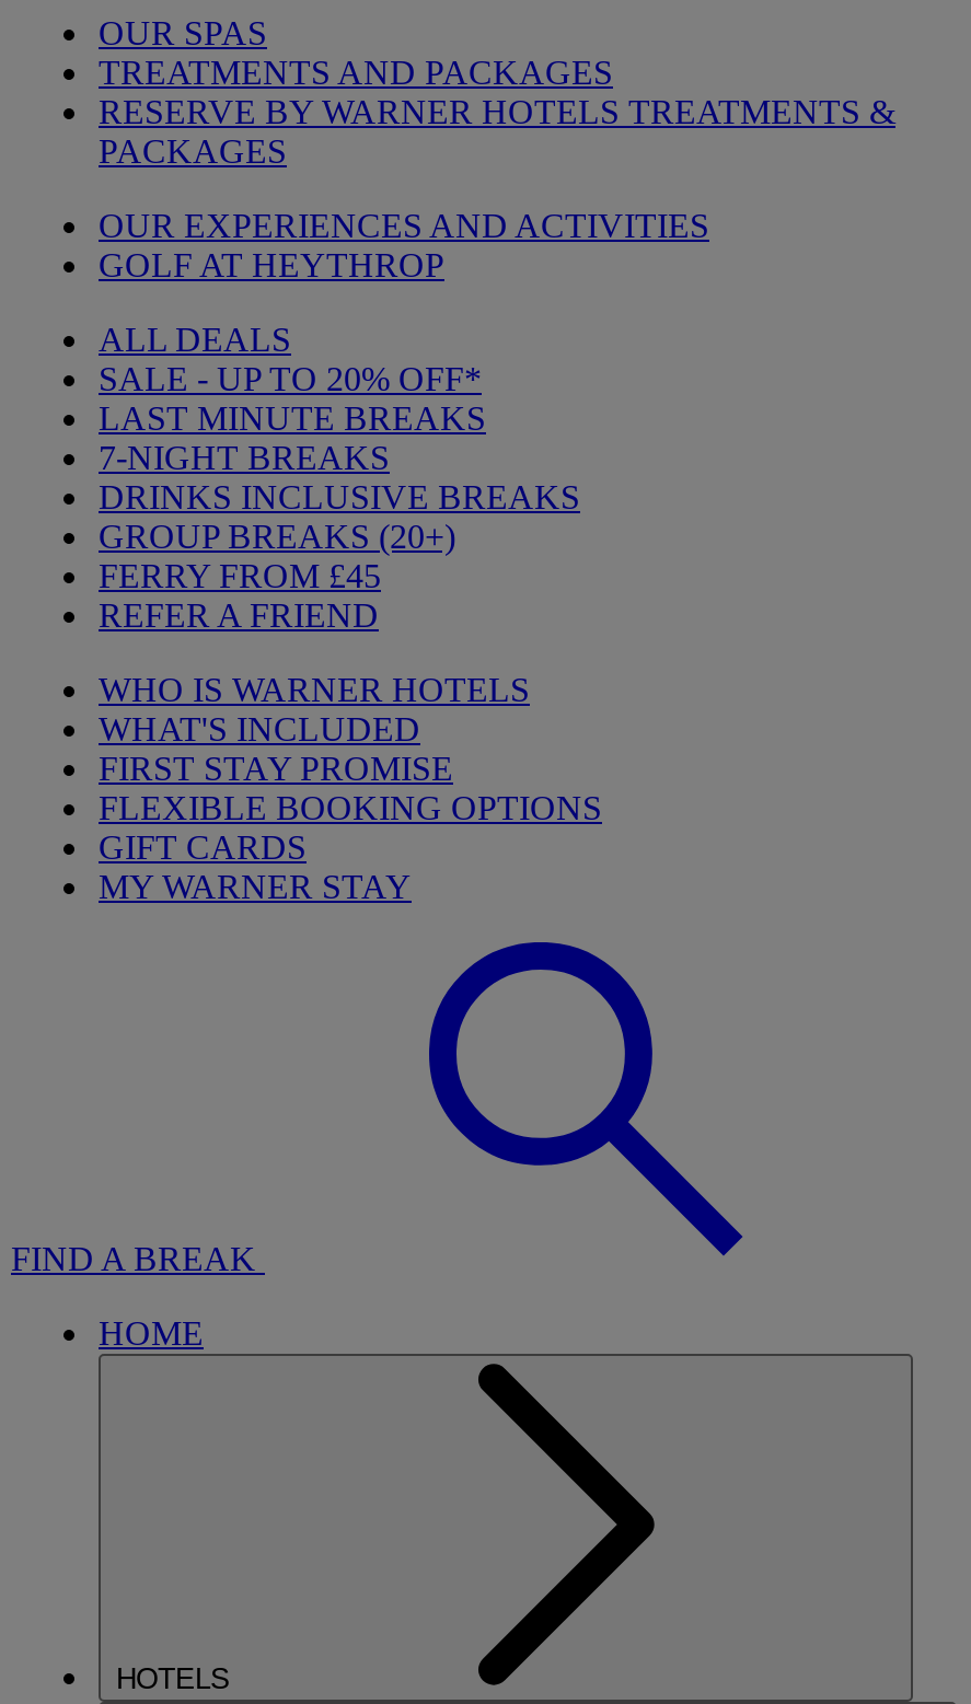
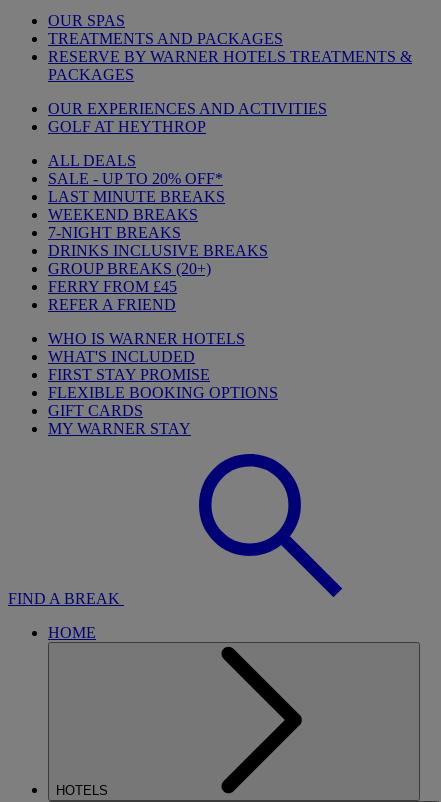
none -> [48,206,198,223] WEEKEND BREAKS

